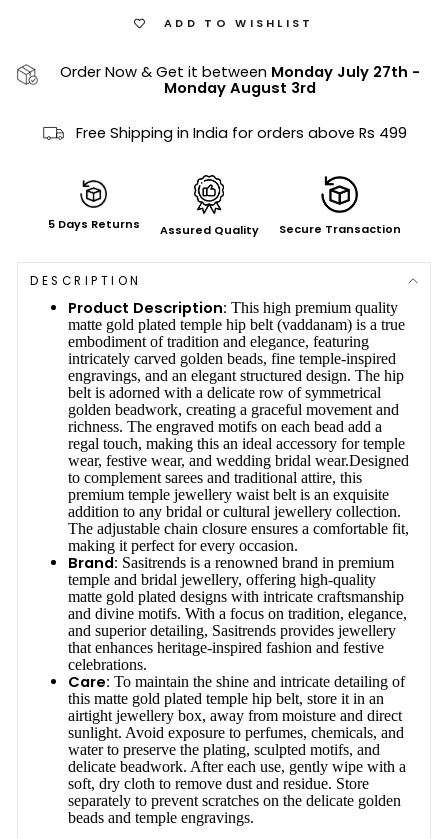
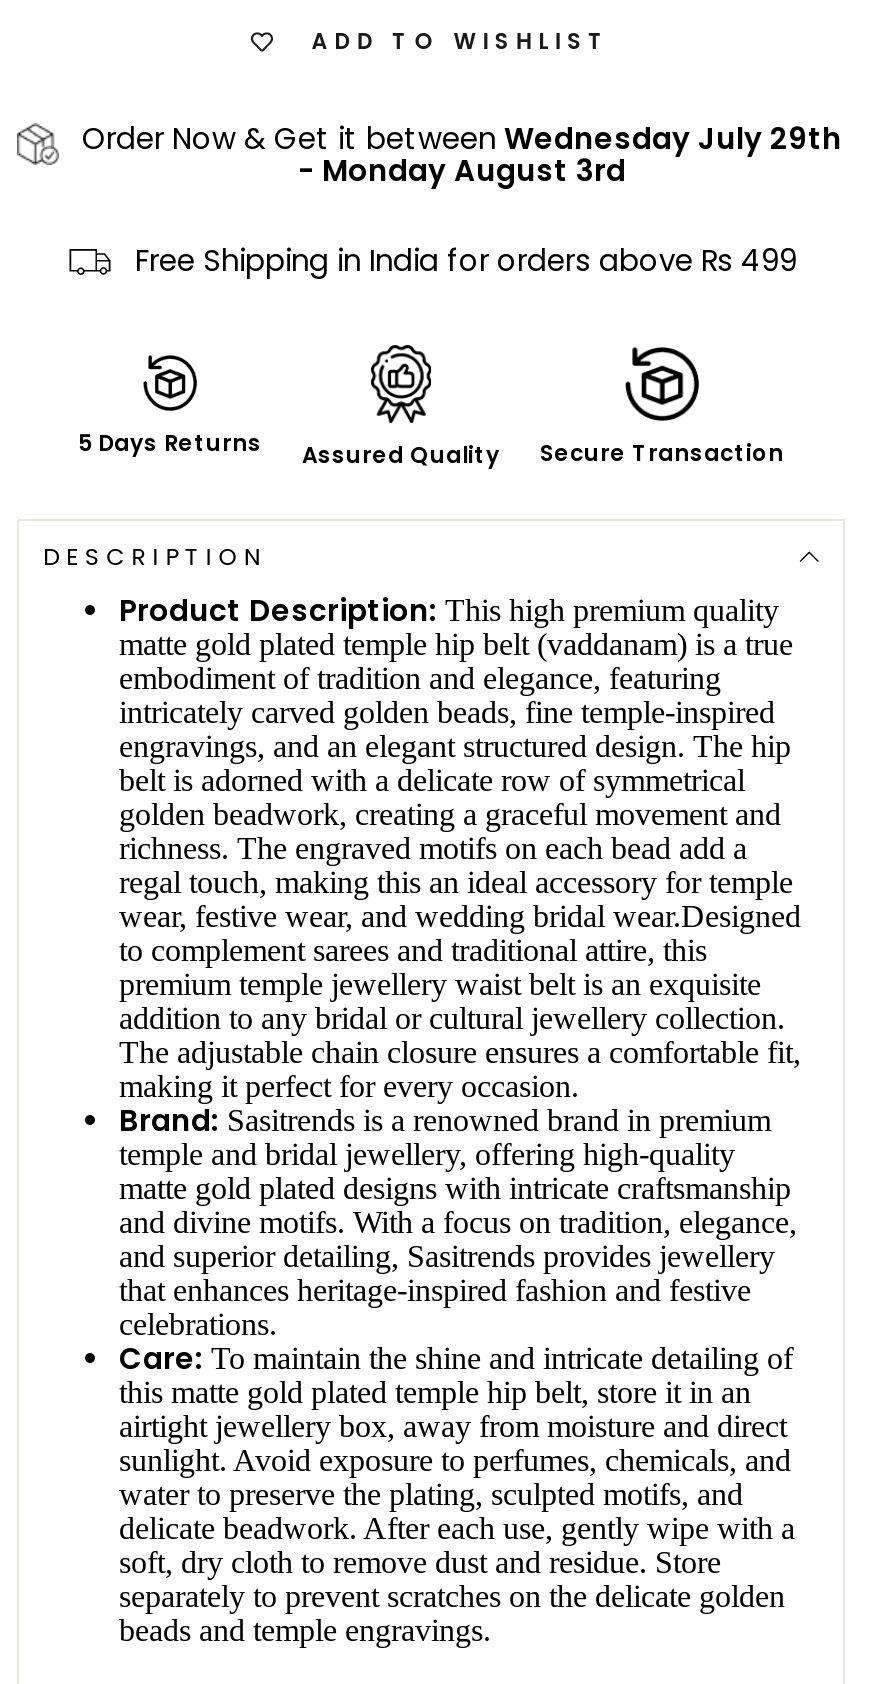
[59,62,419,98] Order Now & Get it between Monday July 27th - | Monday August 3rd -> [82,118,842,190] Order Now & Get it between Wednesday July 29th | - Monday August 3rd

